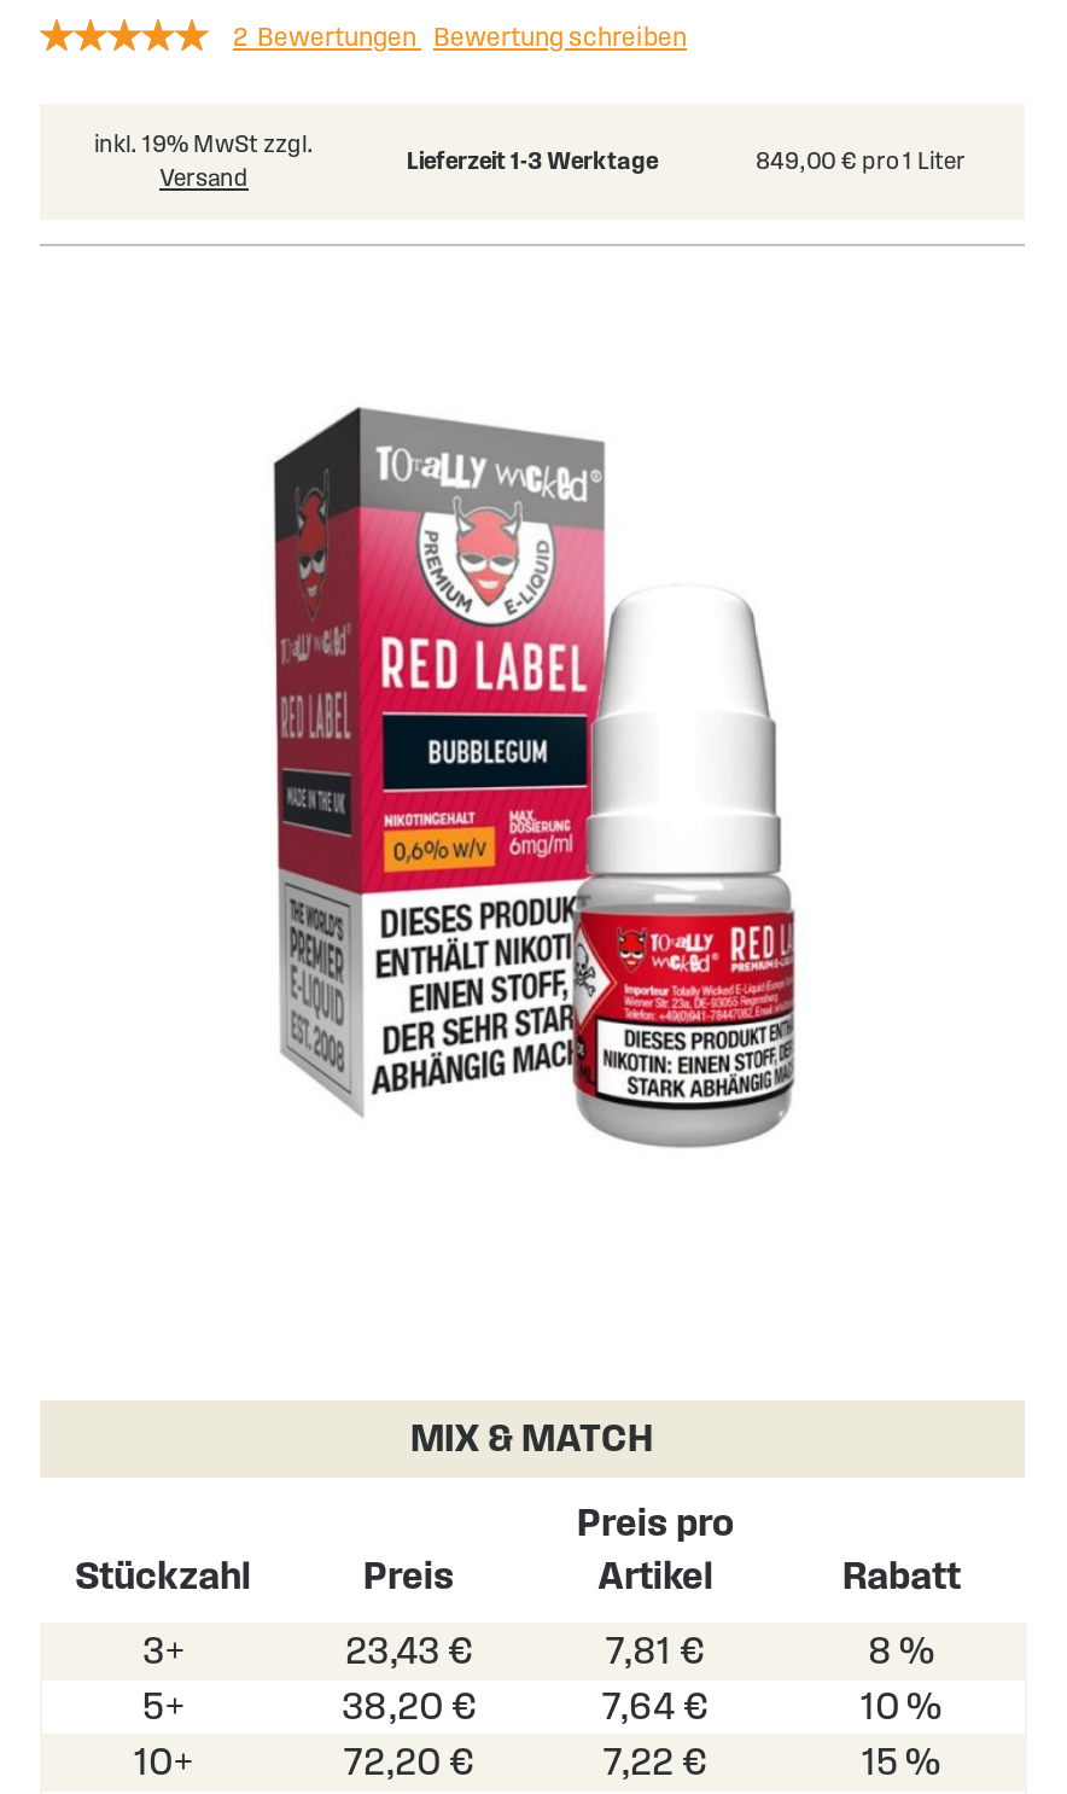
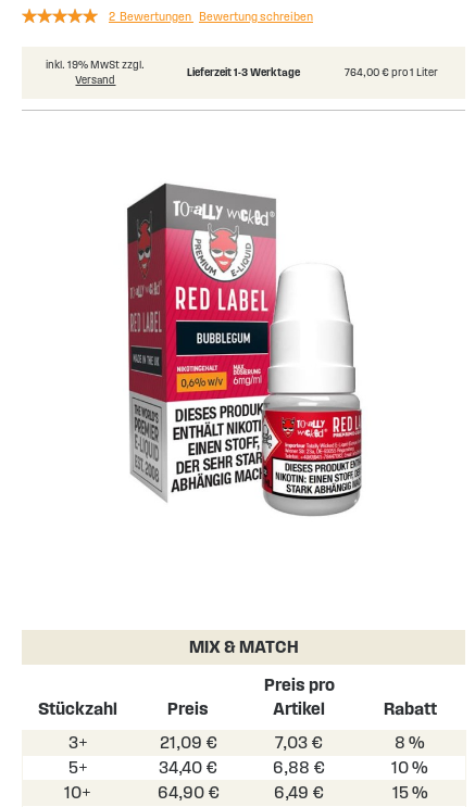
[756,148,966,175] 849,00 € pro 1 Liter -> [345,67,438,79] 764,00 € pro 1 Liter
[345,1631,473,1672] 23,43 € -> [159,733,217,752] 21,09 €
[606,1631,705,1672] 7,81 € -> [275,733,323,752] 7,03 €
[342,1686,477,1727] 38,20 € -> [159,758,217,777] 34,40 €
[602,1686,709,1727] 7,64 € -> [273,758,325,777] 6,88 €
[344,1742,474,1783] 72,20 € -> [157,783,219,802] 64,90 €
[604,1742,707,1783] 7,22 € -> [274,783,324,802] 6,49 €

